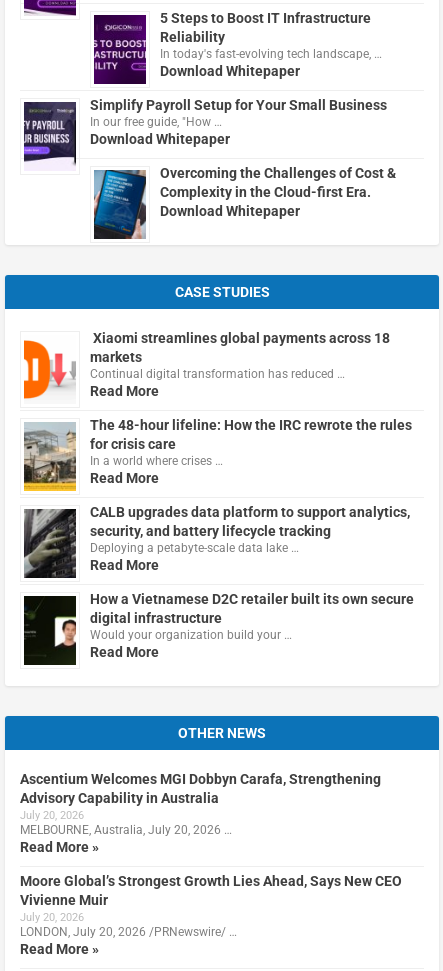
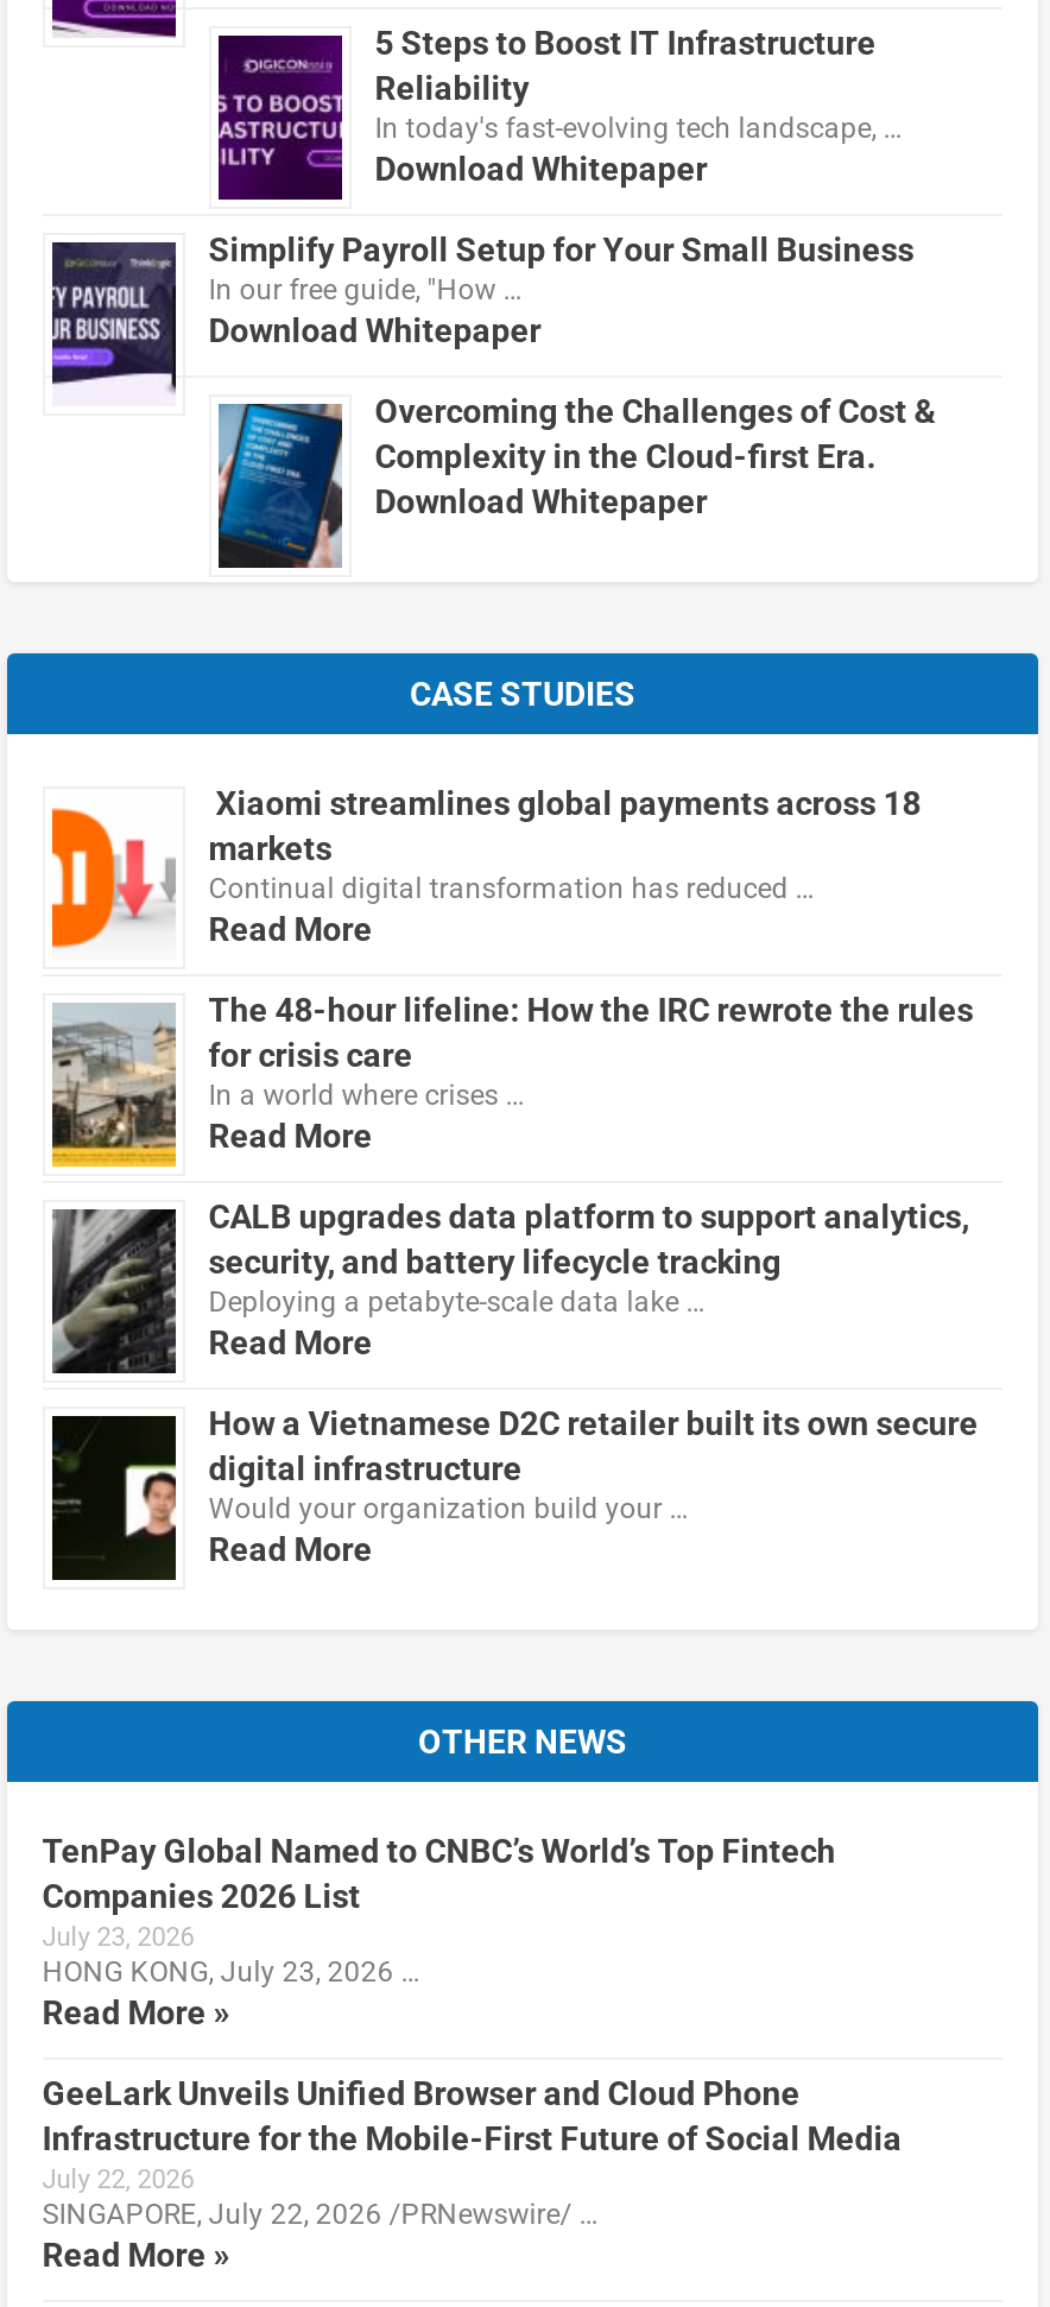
[20,771,381,837] Ascentium Welcomes MGI Dobbyn Carafa, Strengthening | Advisory Capability in Australia | July 20, 2026 | MELBOURNE, Australia, July 20, 2026 … -> [42,1832,835,1988] TenPay Global Named to CNBC’s World’s Top Fintech | Companies 2026 List | July 23, 2026 | HONG KONG, July 23, 2026 …
[20,873,402,939] Moore Global’s Strongest Growth Lies Ahead, Says New CEO | Vivienne Muir | July 20, 2026 | LONDON, July 20, 2026 /PRNewswire/ … -> [42,2074,902,2231] GeeLark Unveils Unified Browser and Cloud Phone | Infrastructure for the Mobile-First Future of Social Media | July 22, 2026 | SINGAPORE, July 22, 2026 /PRNewswire/ …

